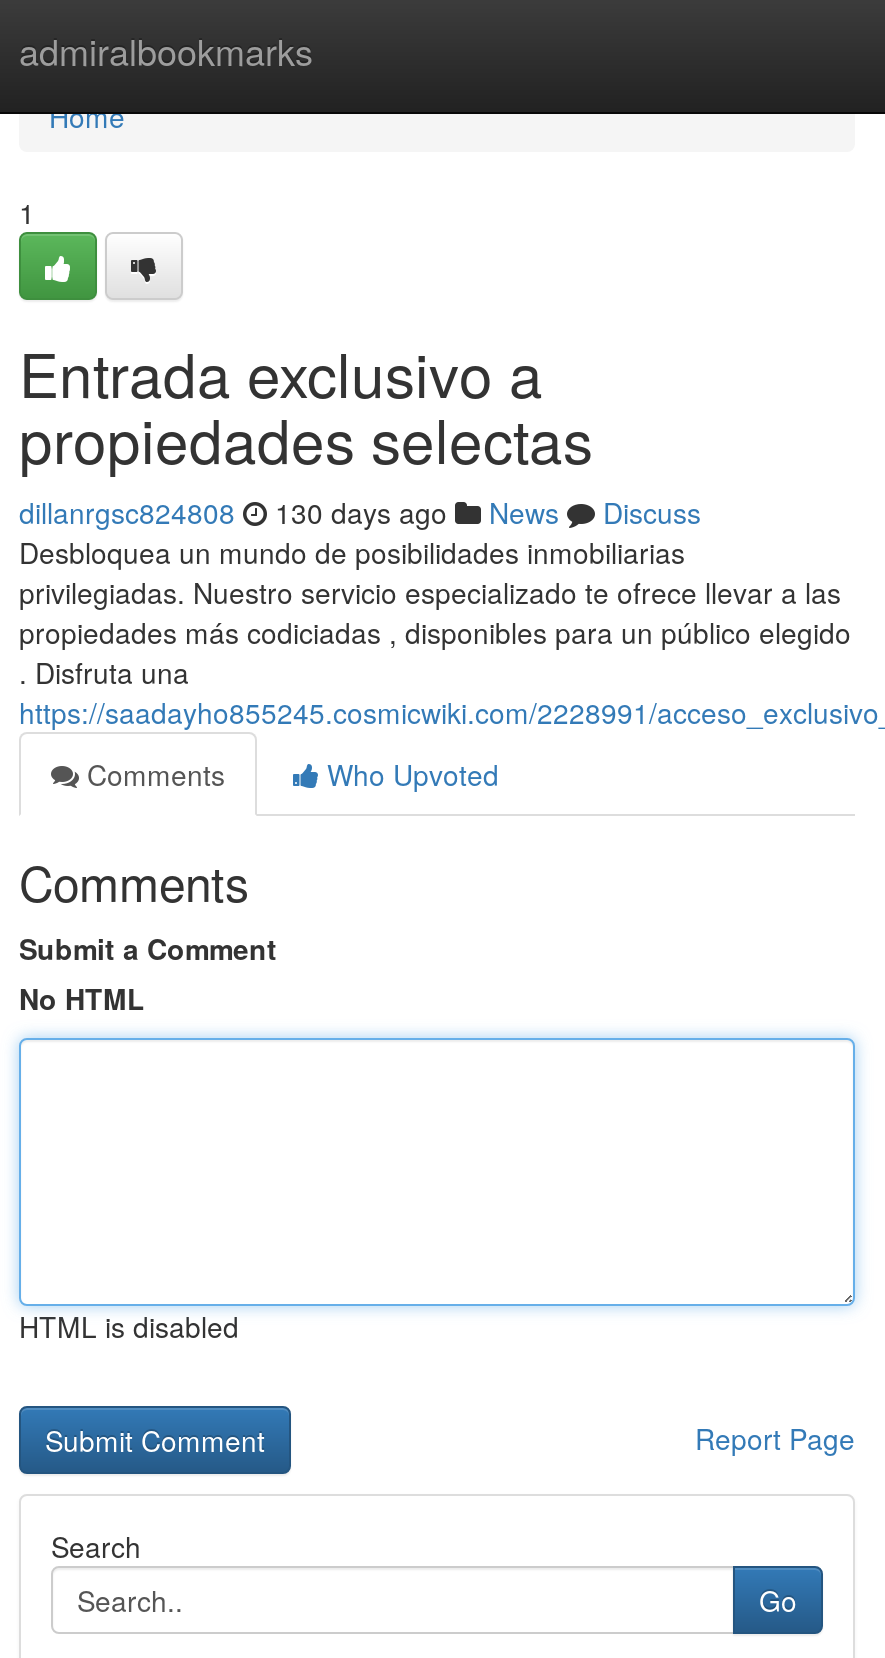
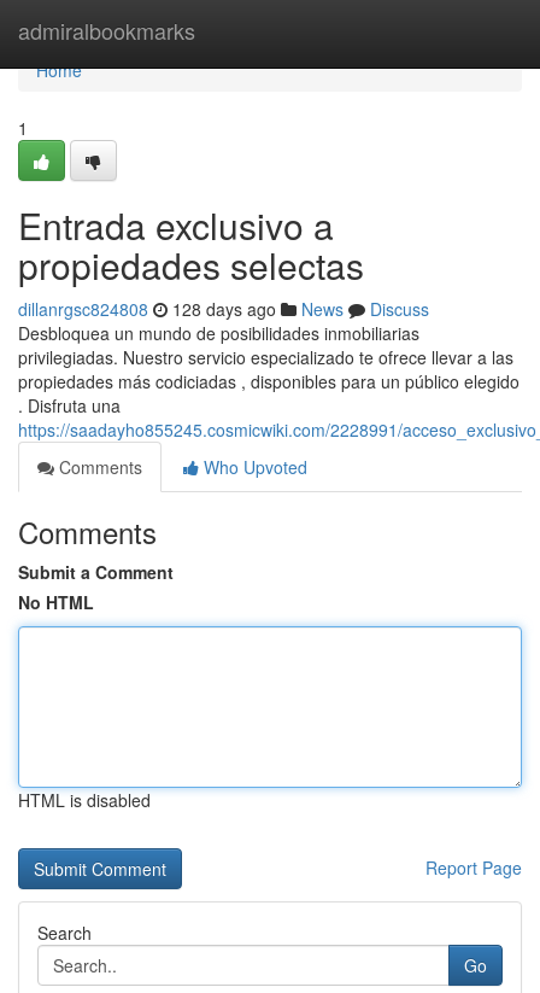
[19,492,701,532] dillanrgsc824808 130 days ago News Discuss -> [18,297,429,321] dillanrgsc824808 128 days ago News Discuss

